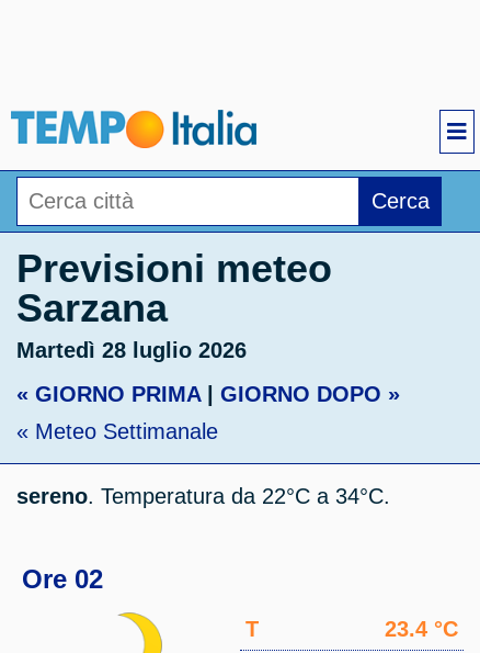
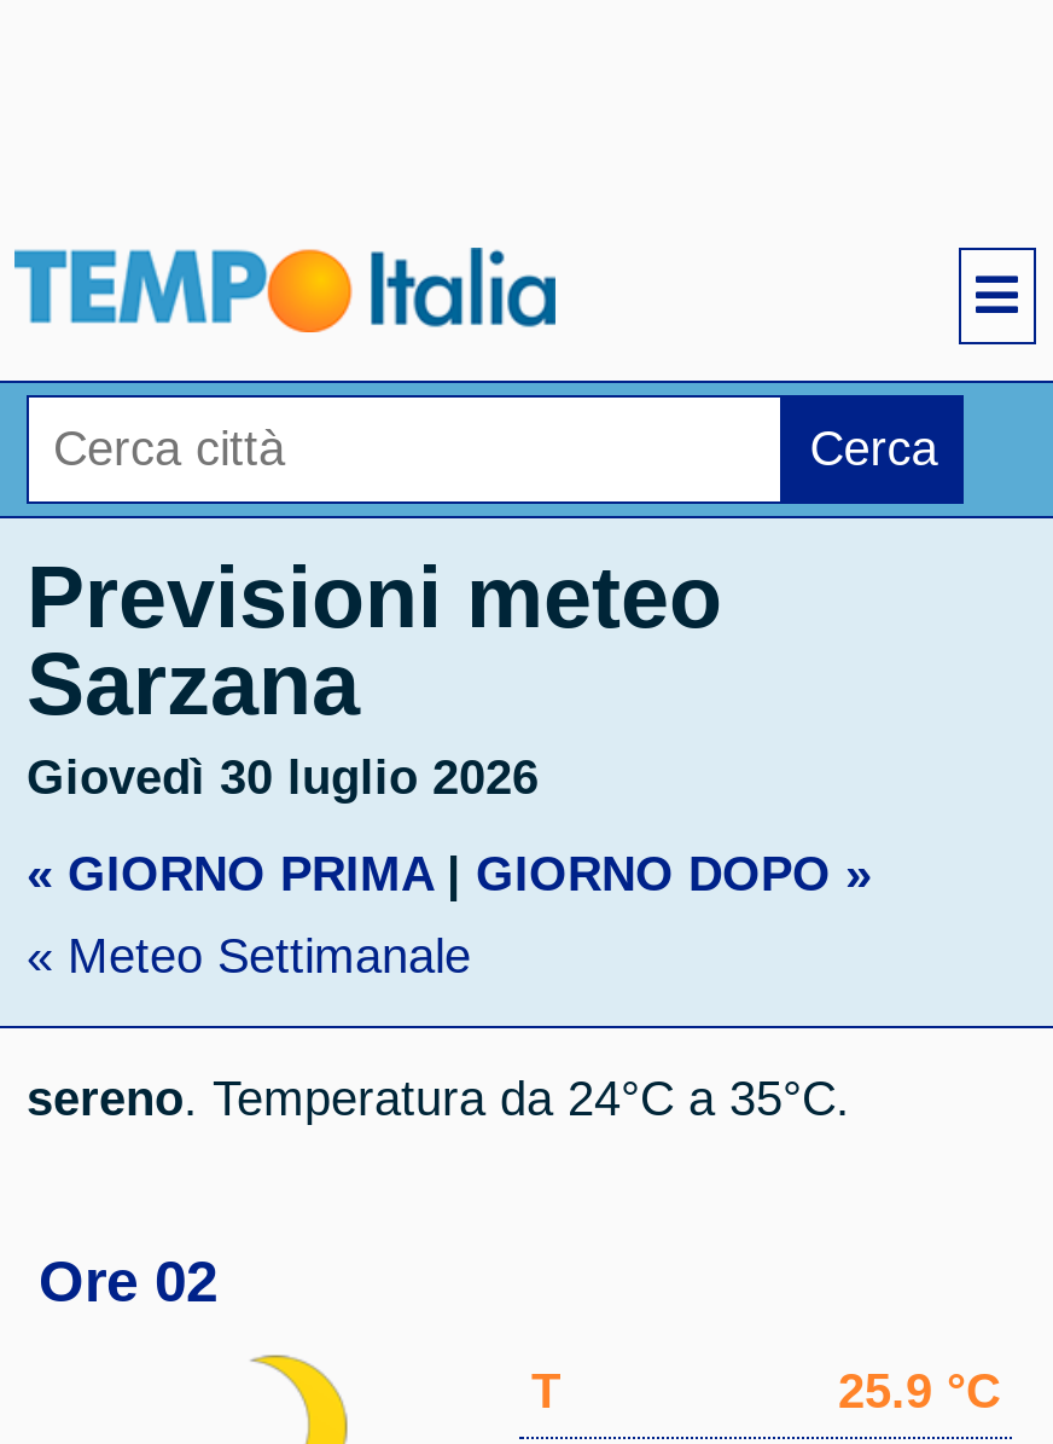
[16,338,247,362] Martedì 28 luglio 2026 -> [27,750,539,804] Giovedì 30 luglio 2026
[16,484,390,508] sereno. Temperatura da 22°C a 34°C. -> [27,1072,850,1125] sereno. Temperatura da 24°C a 35°C.
[385,617,458,641] 23.4 °C -> [838,1364,1000,1417] 25.9 °C

